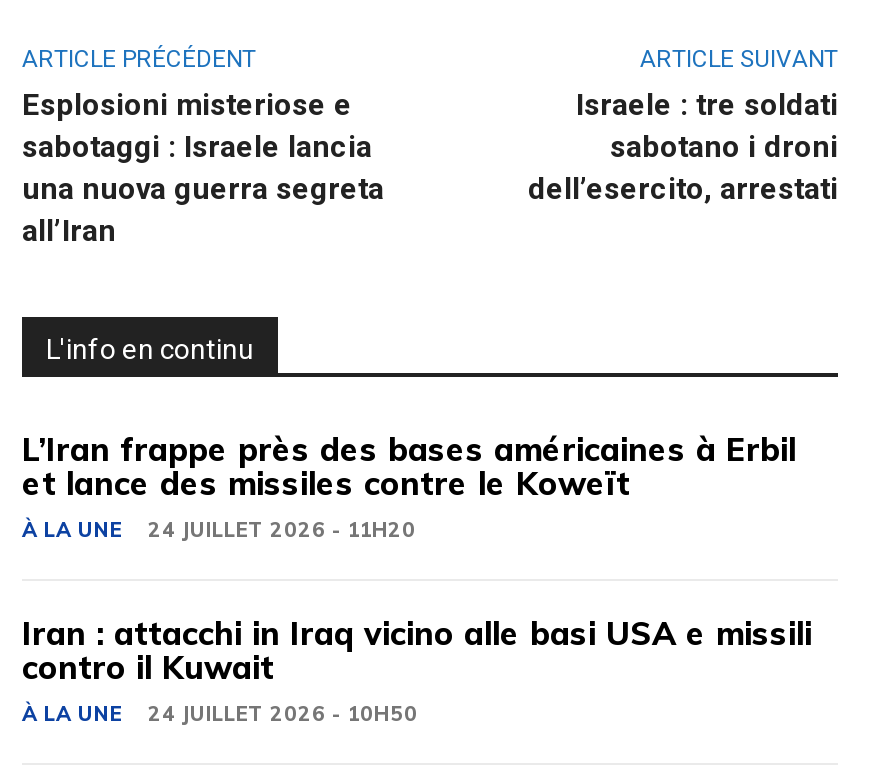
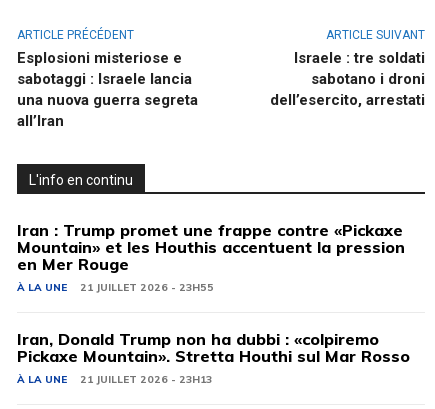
[22,429,796,503] L’Iran frappe près des bases américaines à Erbil | et lance des missiles contre le Koweït -> [17,220,405,274] Iran : Trump promet une frappe contre «Pickaxe | Mountain» et les Houthis accentuent la pression | en Mer Rouge
[22,517,416,543] À LA UNE 24 JUILLET 2026 - 11H20 -> [17,281,214,294] À LA UNE 21 JUILLET 2026 - 23H55
[22,613,812,687] Iran : attacchi in Iraq vicino alle basi USA e missili | contro il Kuwait -> [17,329,410,366] Iran, Donald Trump non ha dubbi : «colpiremo | Pickaxe Mountain». Stretta Houthi sul Mar Rosso
[22,701,418,727] À LA UNE 24 JUILLET 2026 - 10H50 -> [17,373,212,386] À LA UNE 21 JUILLET 2026 - 23H13

